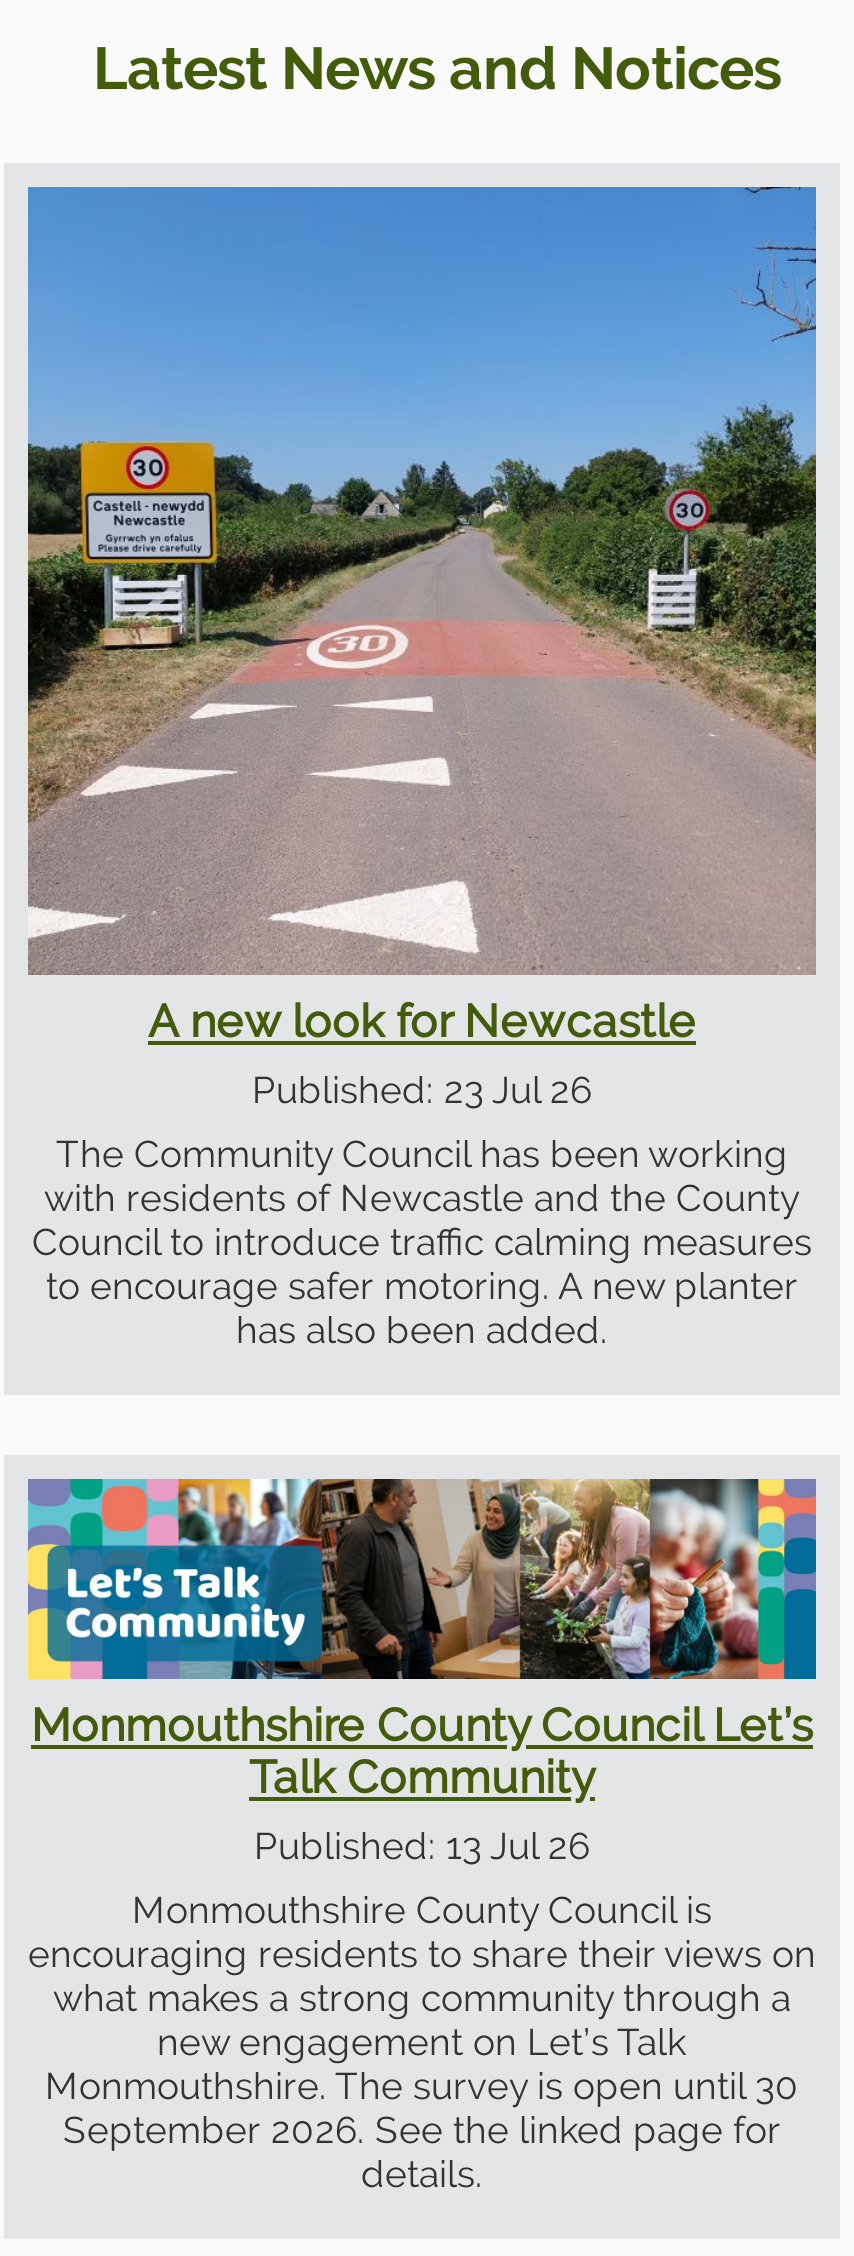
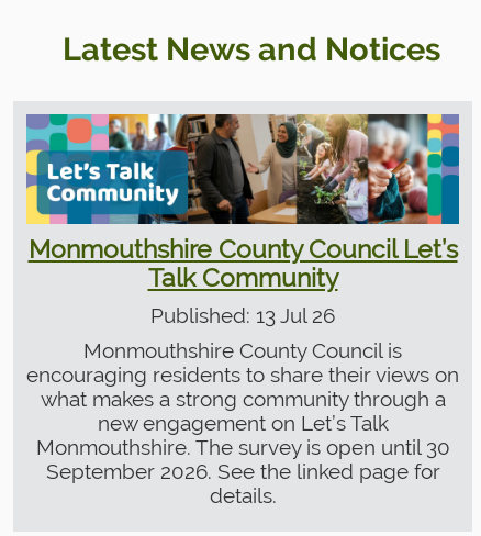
[26,185,818,1351] [image] | A new look for Newcastle | Published: 23 Jul 26 | The Community Council has been working | with residents of Newcastle and the County | Council to introduce traffic calming measures | to encourage safer motoring. A new planter | has also been added. -> none

